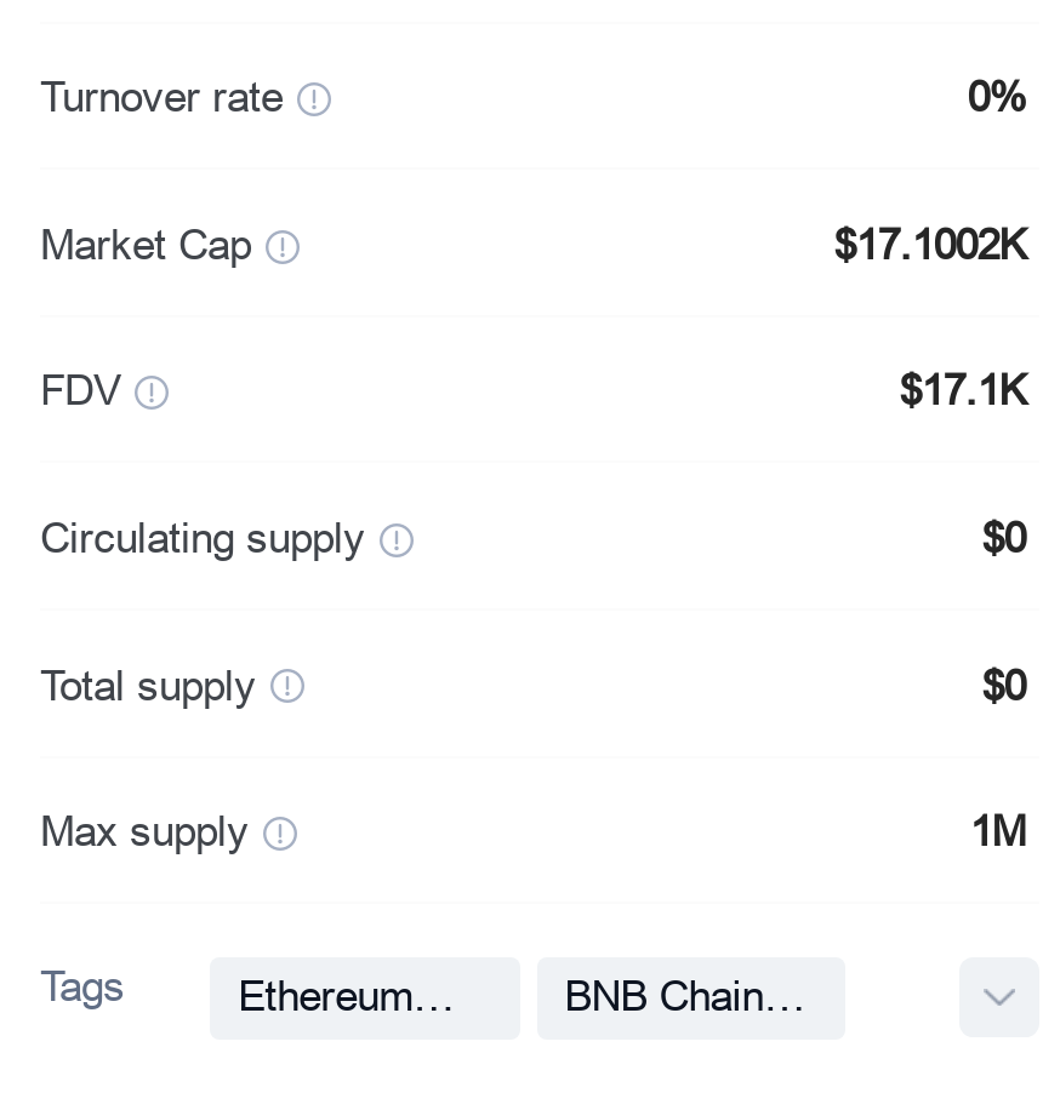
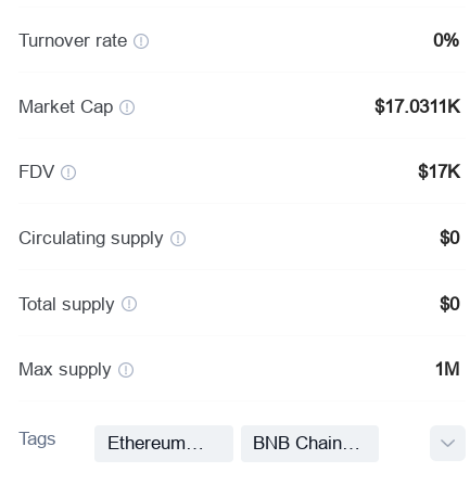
[834,223,1025,269] $17.1002K -> [375,96,459,117] $17.0311K
[899,370,1025,416] $17.1K -> [418,162,459,183] $17K

